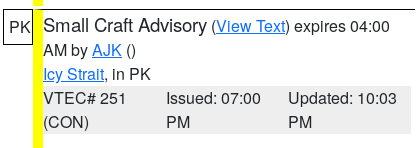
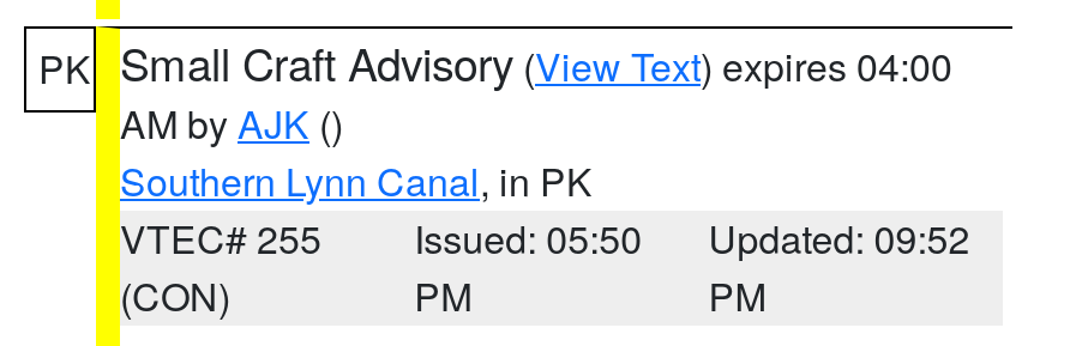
[43,62,151,109] Icy Strait, in PK | VTEC# 251 -> [120,153,593,266] Southern Lynn Canal, in PK | VTEC# 255
[166,86,261,109] Issued: 07:00 -> [414,211,642,266] Issued: 05:50
[288,86,397,109] Updated: 10:03 -> [708,211,970,266] Updated: 09:52

